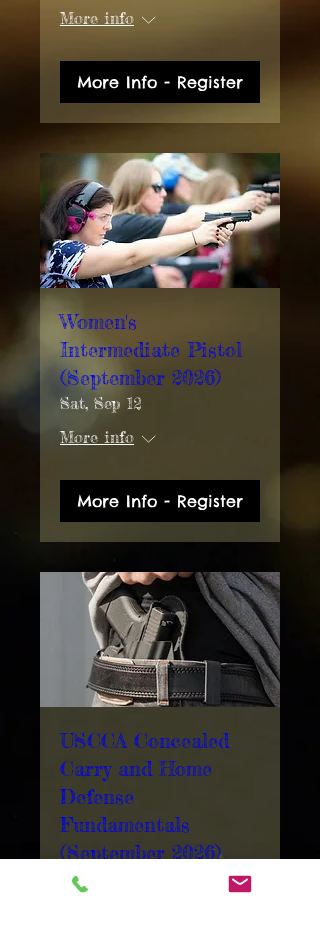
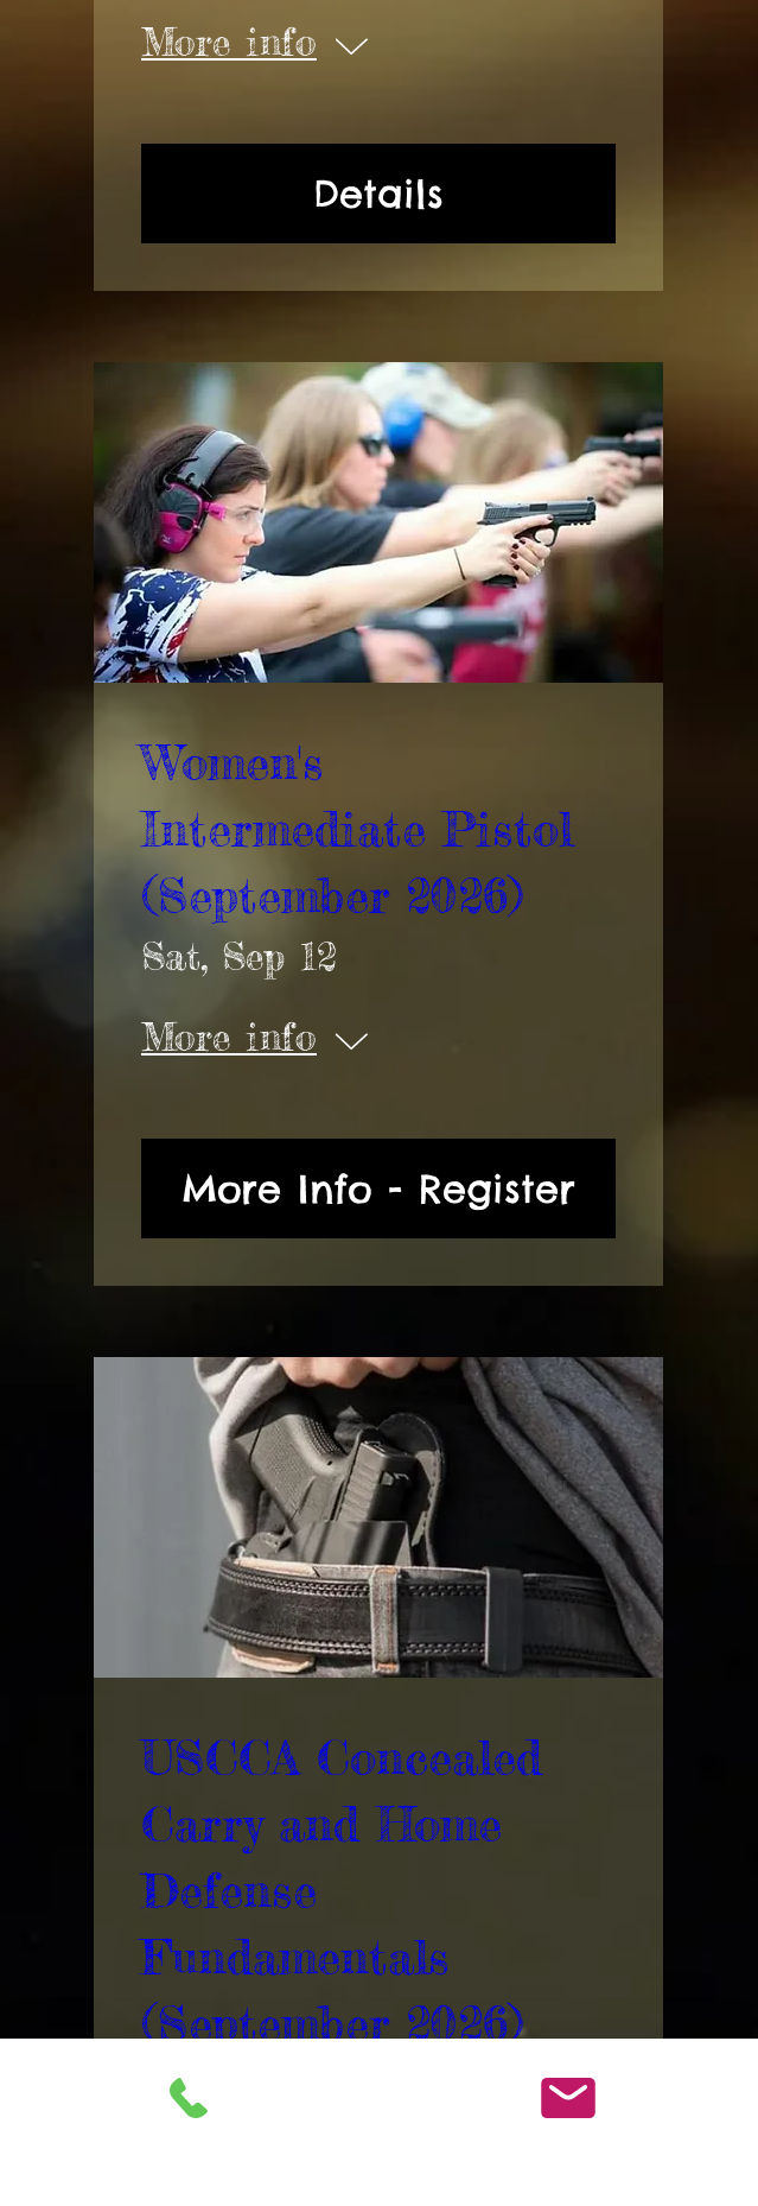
[77,72,243,92] More Info - Register -> [313,170,444,217] Details

